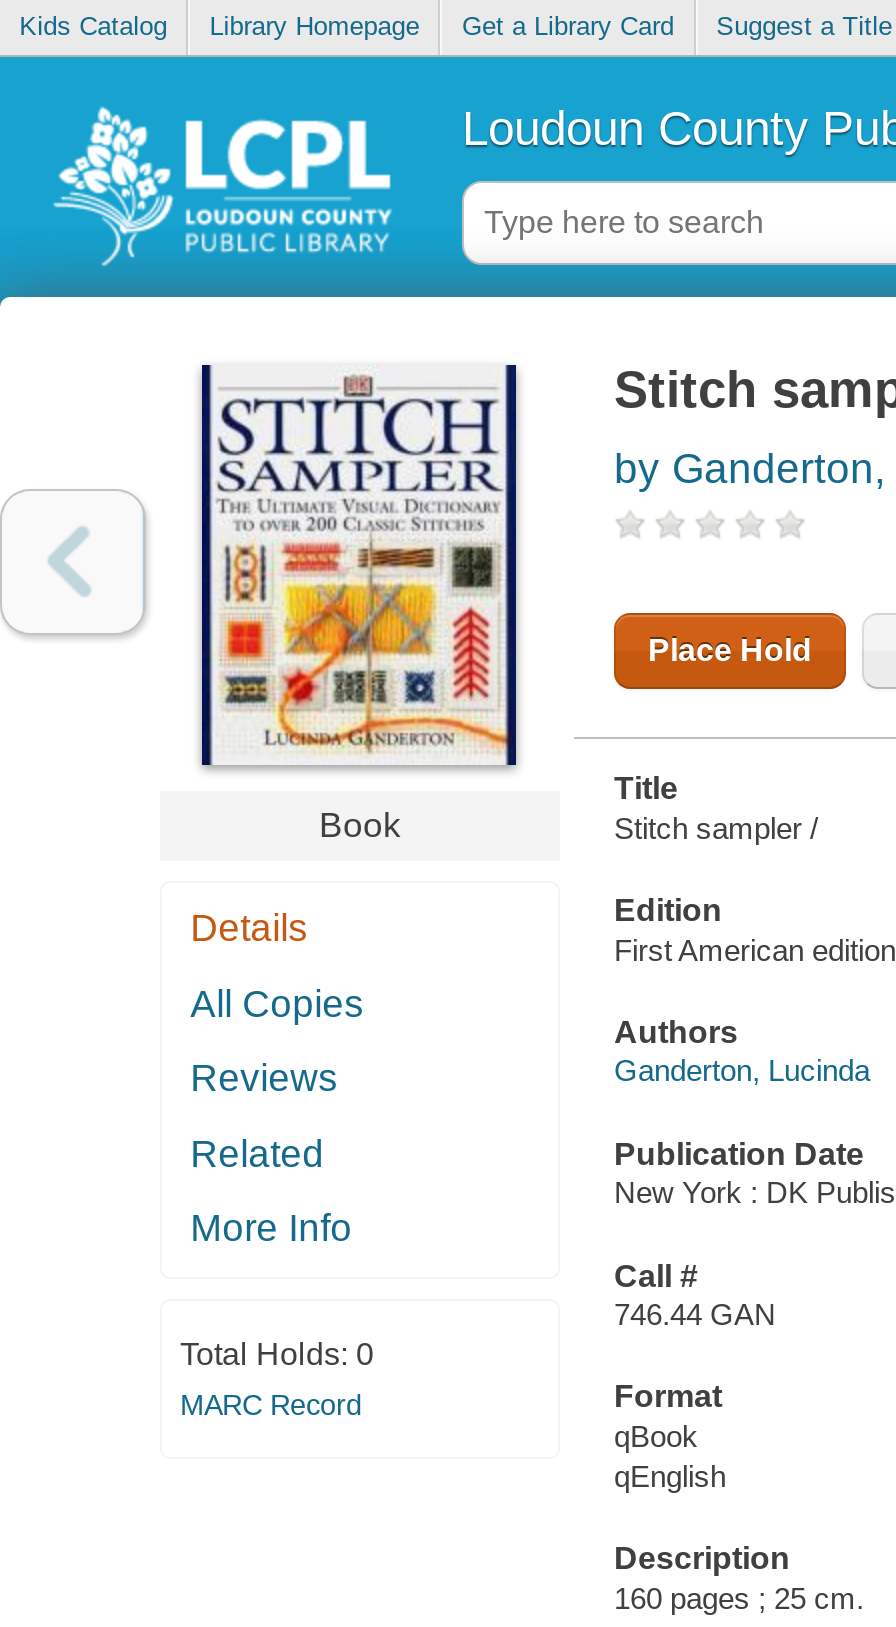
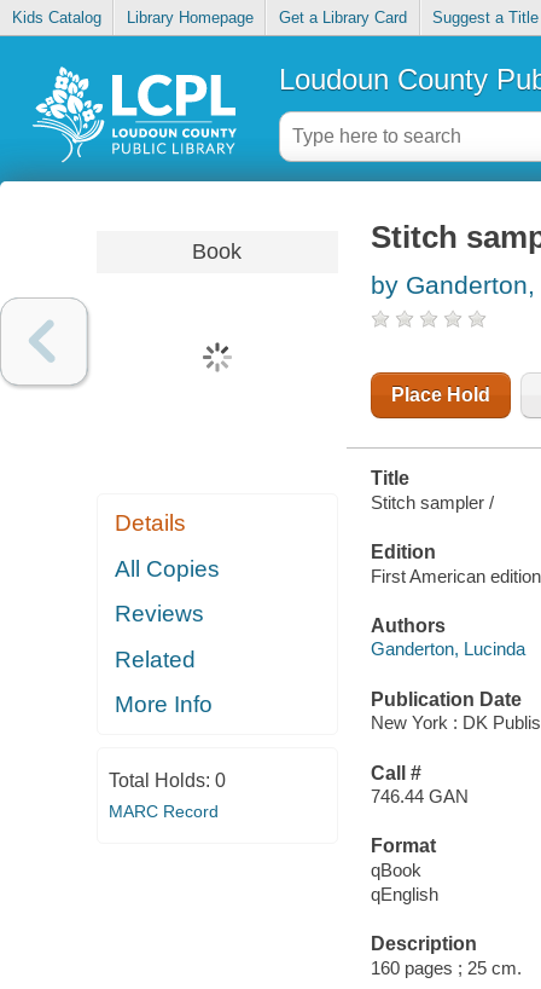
[198,363,520,773] [image] -> none
moved [319,805,401,845] -> [193,239,242,263]: Book
moved [180,907,374,1420] -> [109,510,226,820]: Details | All Copies | Reviews | Related | More Info | Total Holds: 0 | MARC Record

